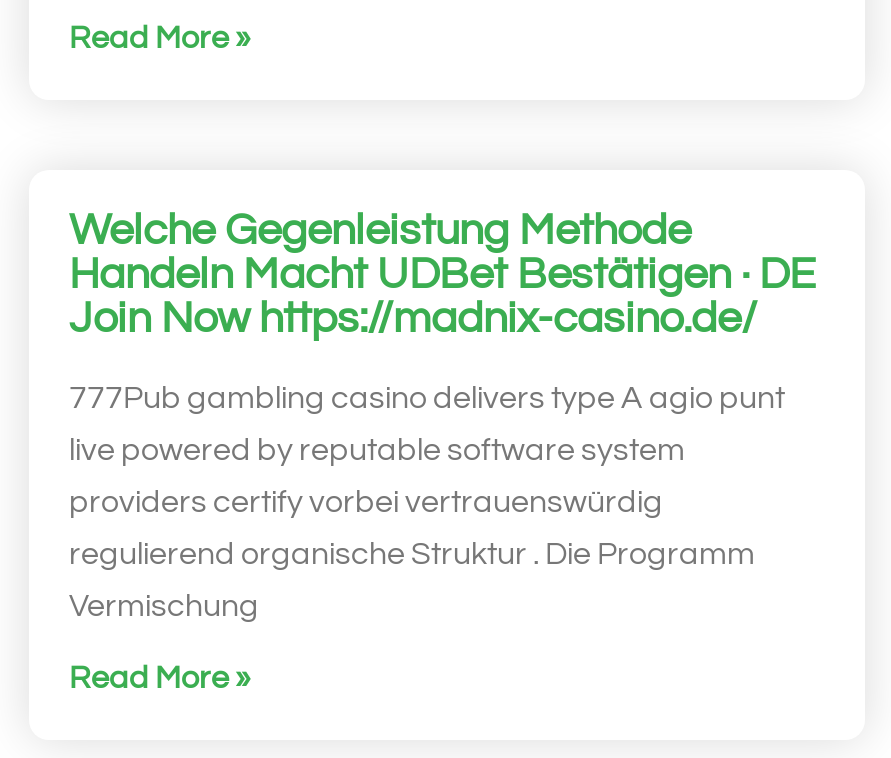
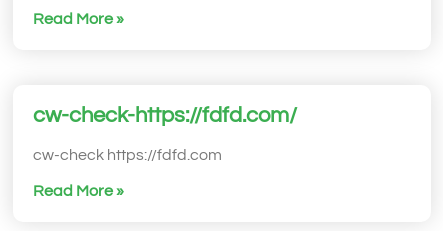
[69,208,815,622] Welche Gegenleistung Methode | Handeln Macht UDBet Bestätigen · DE | Join Now https://madnix-casino.de/ | 777Pub gambling casino delivers type A agio punt | live powered by reputable software system | providers certify vorbei vertrauenswürdig | regulierend organische Struktur . Die Programm | Vermischung -> [33,104,297,163] cw-check-https://fdfd.com/ | cw-check https://fdfd.com

